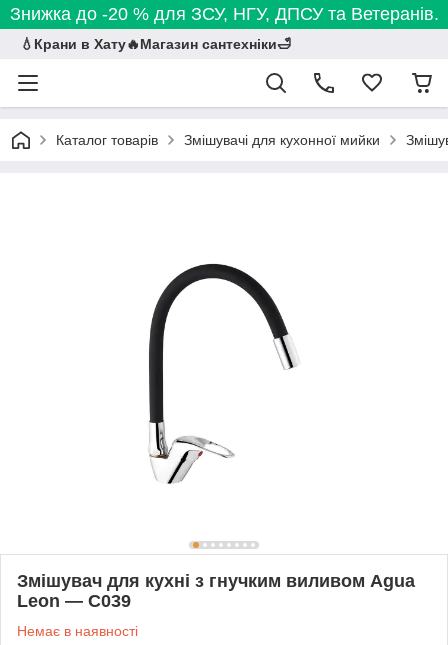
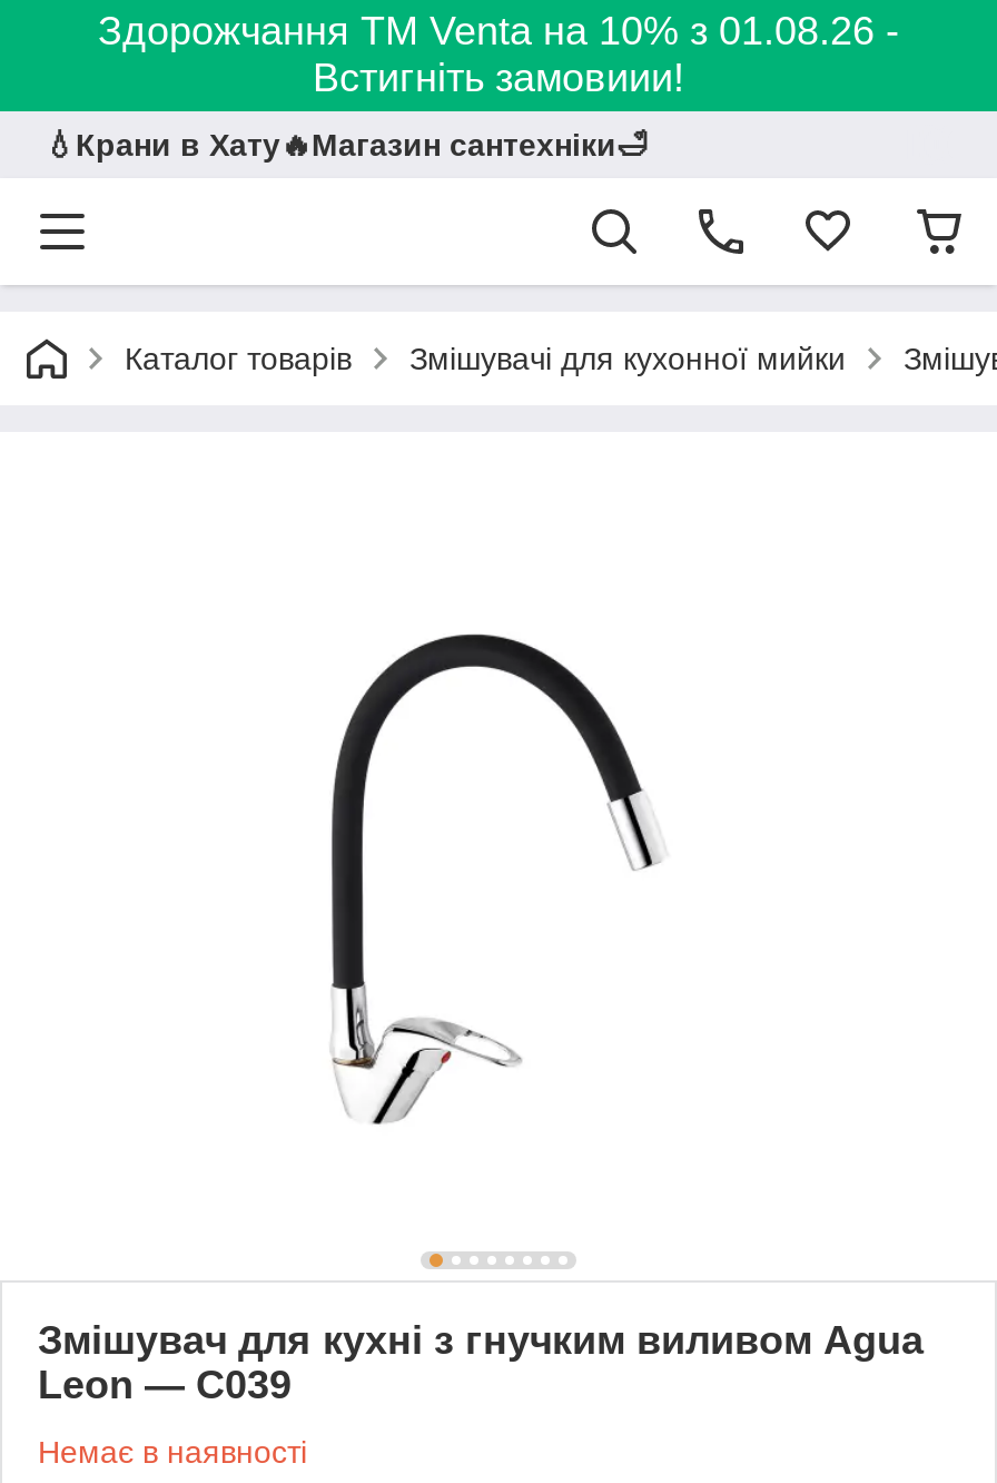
[9,4,438,24] Знижка до -20 % для ЗСУ, НГУ, ДПСУ та Ветеранів. -> [98,9,899,100] Здорожчання ТМ Venta на 10% з 01.08.26 - | Встигніть замовиии!

